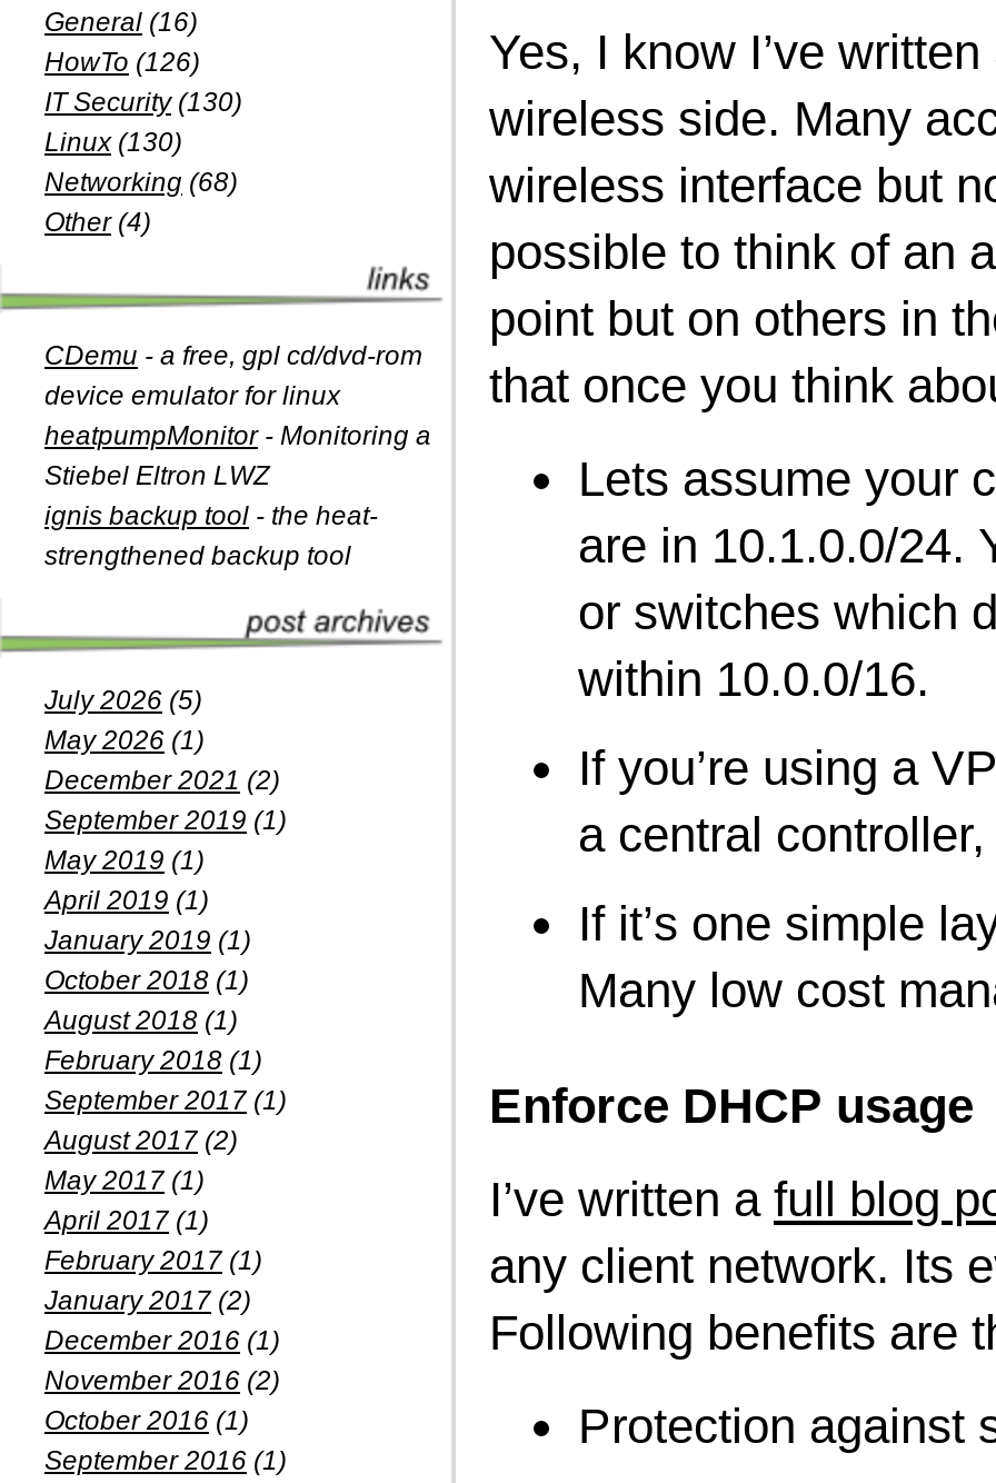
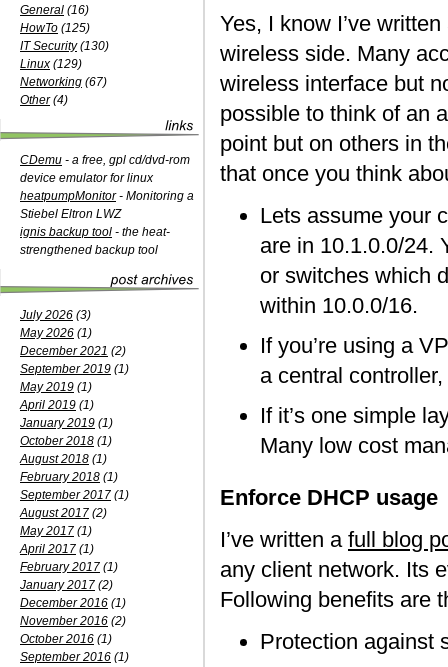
[44,47,200,78] HowTo (126) -> [20,21,90,35] HowTo (125)
[44,127,182,158] Linux (130) -> [20,57,82,71] Linux (129)
[44,167,238,198] Networking (68) -> [20,75,107,89] Networking (67)
[44,685,202,716] July 2026 (5) -> [20,308,91,322] July 2026 (3)

